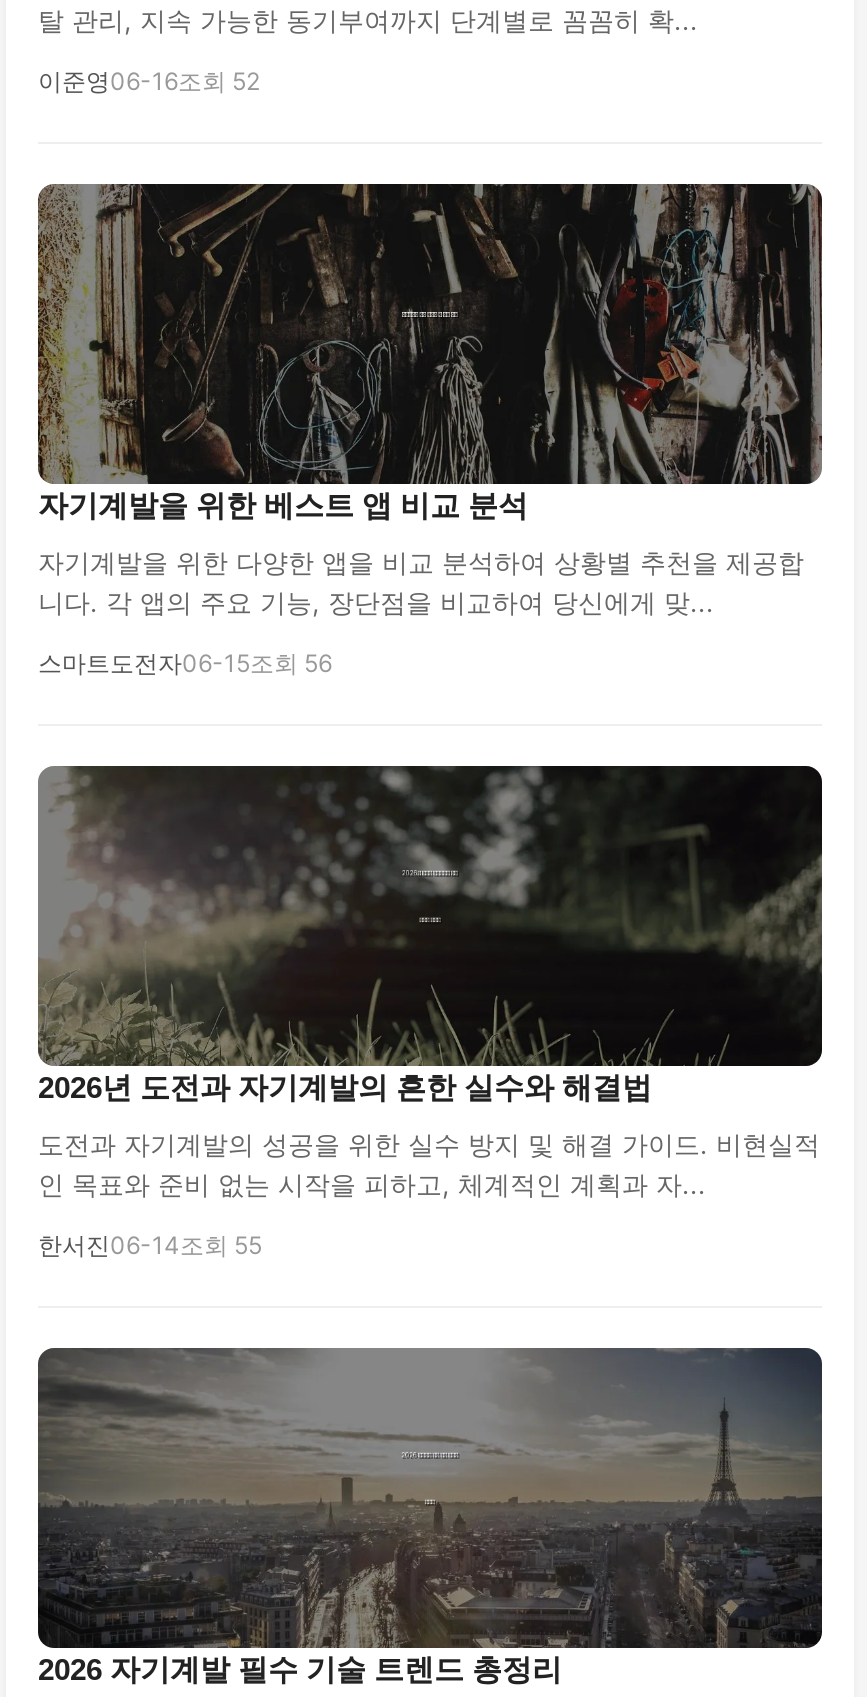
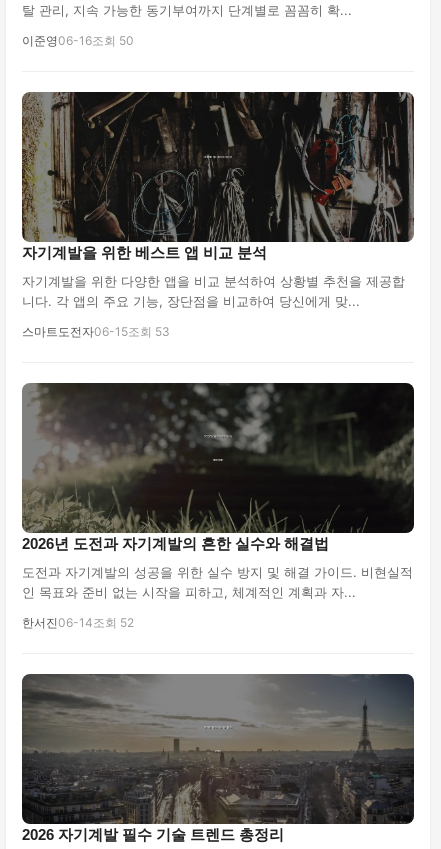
[38,66,260,96] 이준영06-16조회 52 -> [22,33,134,48] 이준영06-16조회 50
[38,648,332,678] 스마트도전자06-15조회 56 -> [22,324,170,339] 스마트도전자06-15조회 53
[38,1230,262,1260] 한서진 06-14조회 55 -> [22,615,134,630] 한서진 06-14조회 52

